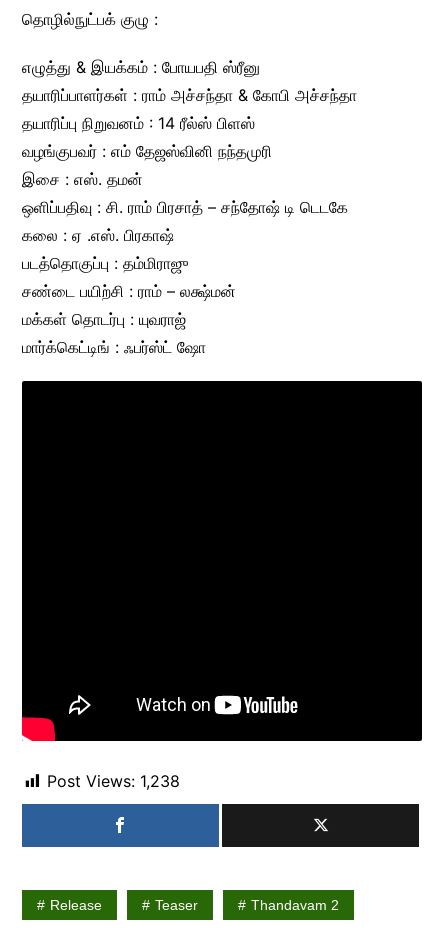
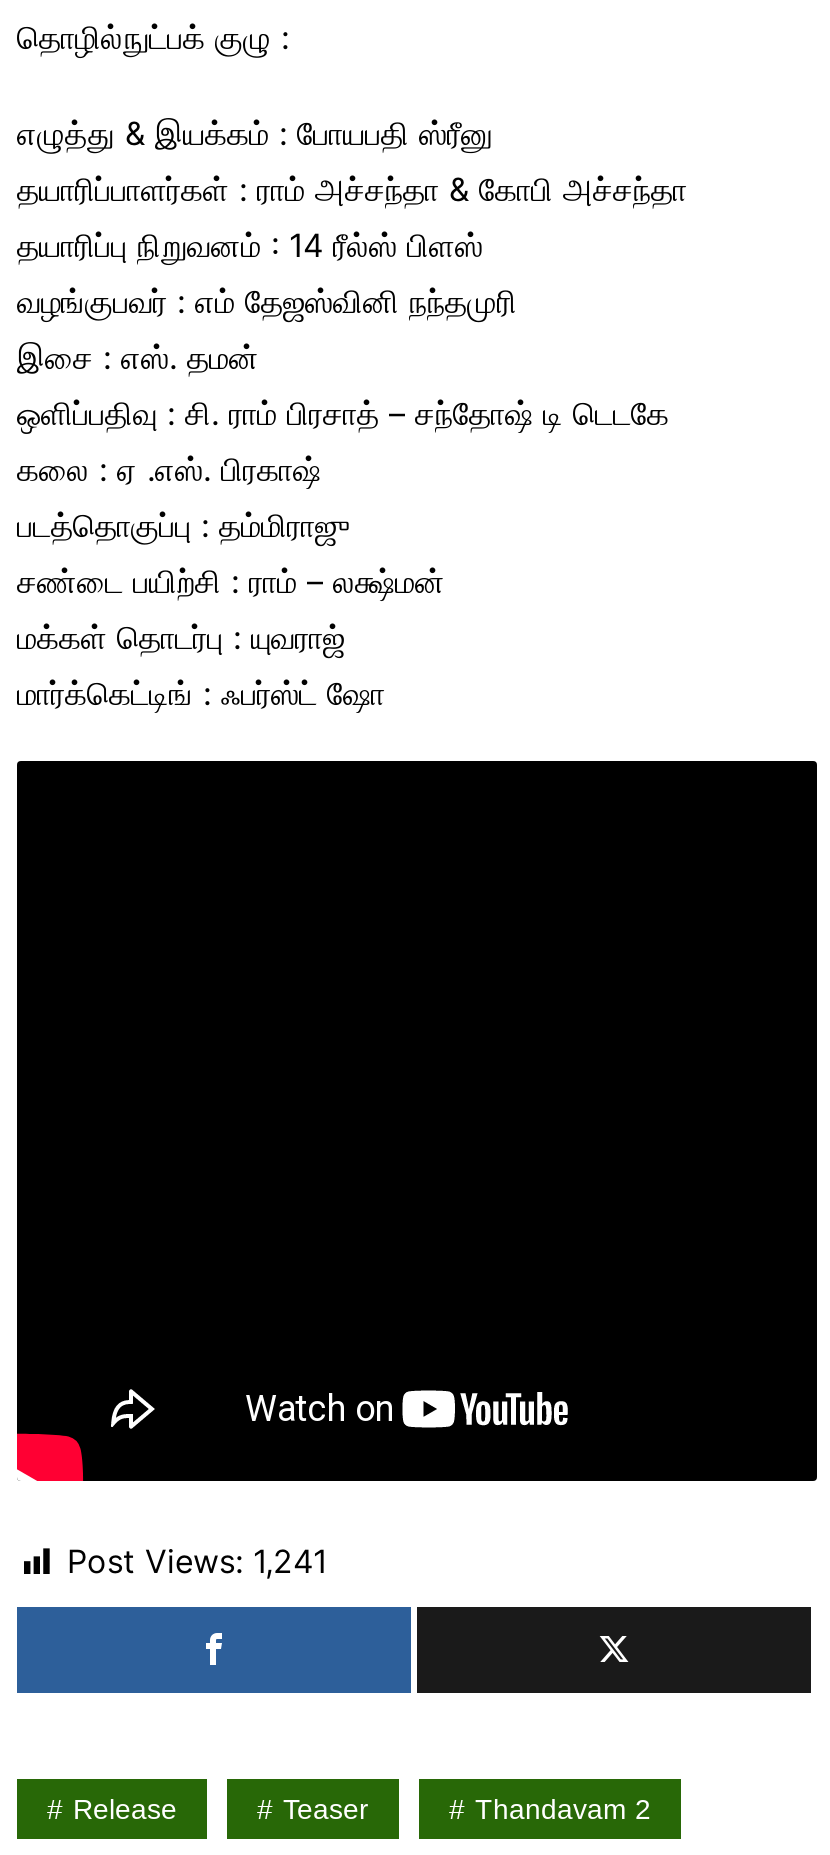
[47,771,180,791] Post Views: 1,238 -> [67,1541,327,1581] Post Views: 1,241

